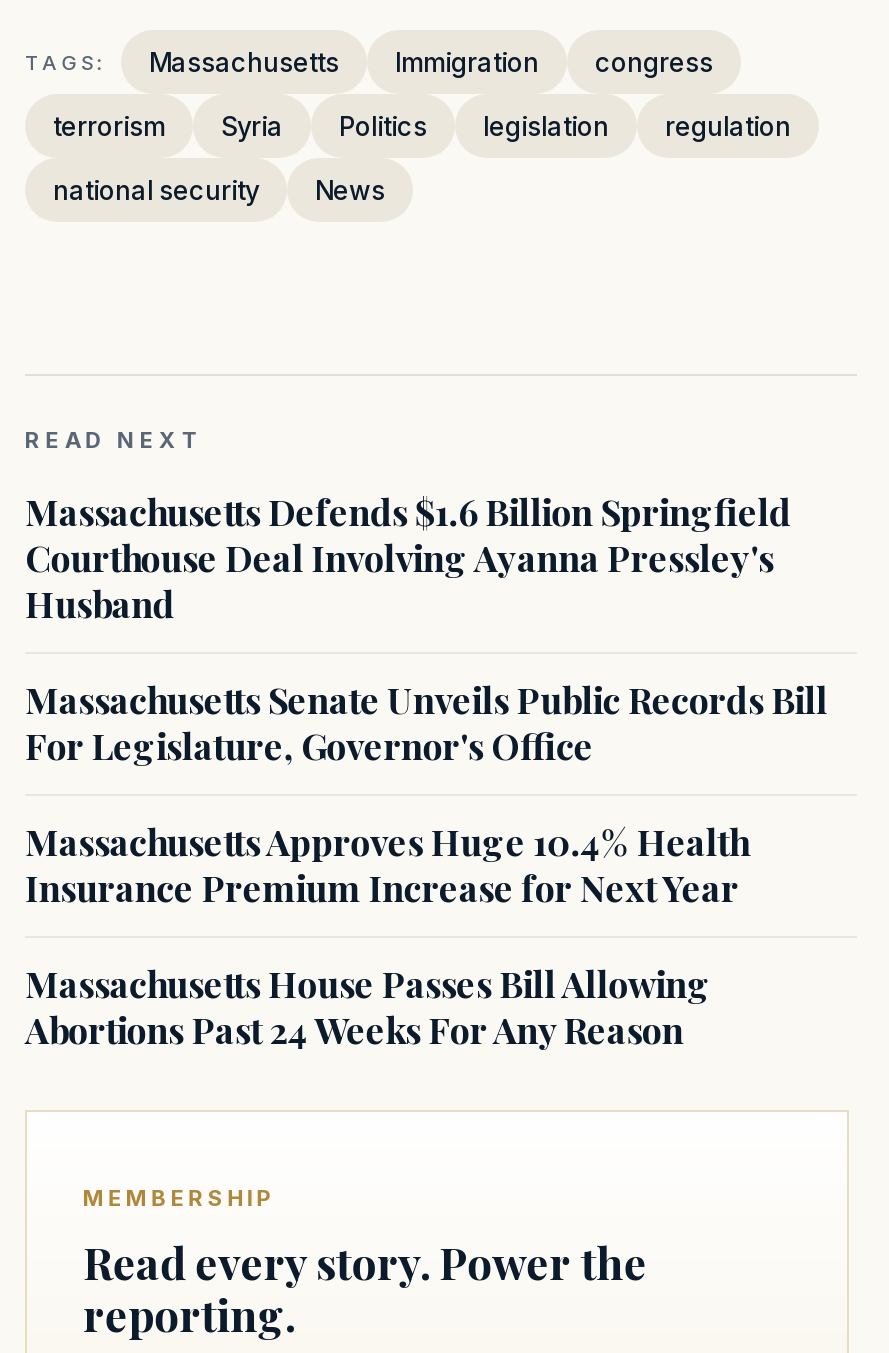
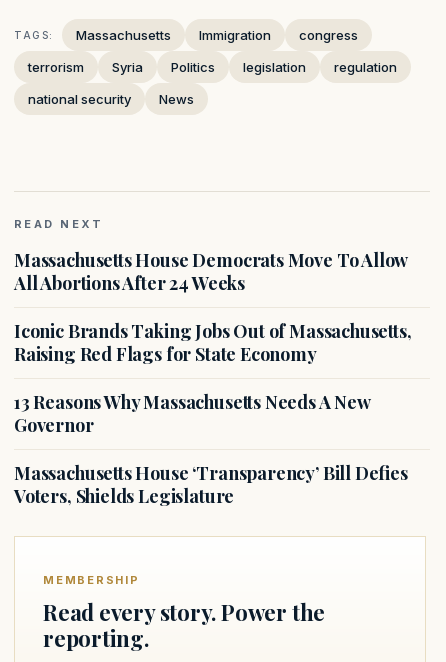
[25,489,791,629] Massachusetts Defends $1.6 Billion Springfield | Courthouse Deal Involving Ayanna Pressley's | Husband -> [14,248,407,295] Massachusetts House Democrats Move To Allow | All Abortions After 24 Weeks
[25,677,828,771] Massachusetts Senate Unveils Public Records Bill | For Legislature, Governor's Office -> [14,319,411,366] Iconic Brands Taking Jobs Out of Massachusetts, | Raising Red Flags for State Economy
[25,819,749,913] Massachusetts Approves Huge 10.4% Health | Insurance Premium Increase for Next Year -> [14,390,370,437] 13 Reasons Why Massachusetts Needs A New | Governor
[25,961,711,1055] Massachusetts House Passes Bill Allowing | Abortions Past 24 Weeks For Any Reason -> [14,461,408,508] Massachusetts House ‘Transparency’ Bill Defies | Voters, Shields Legislature

